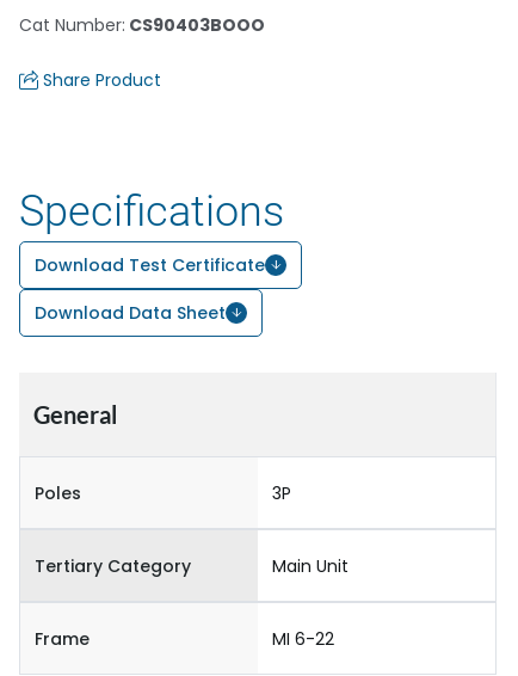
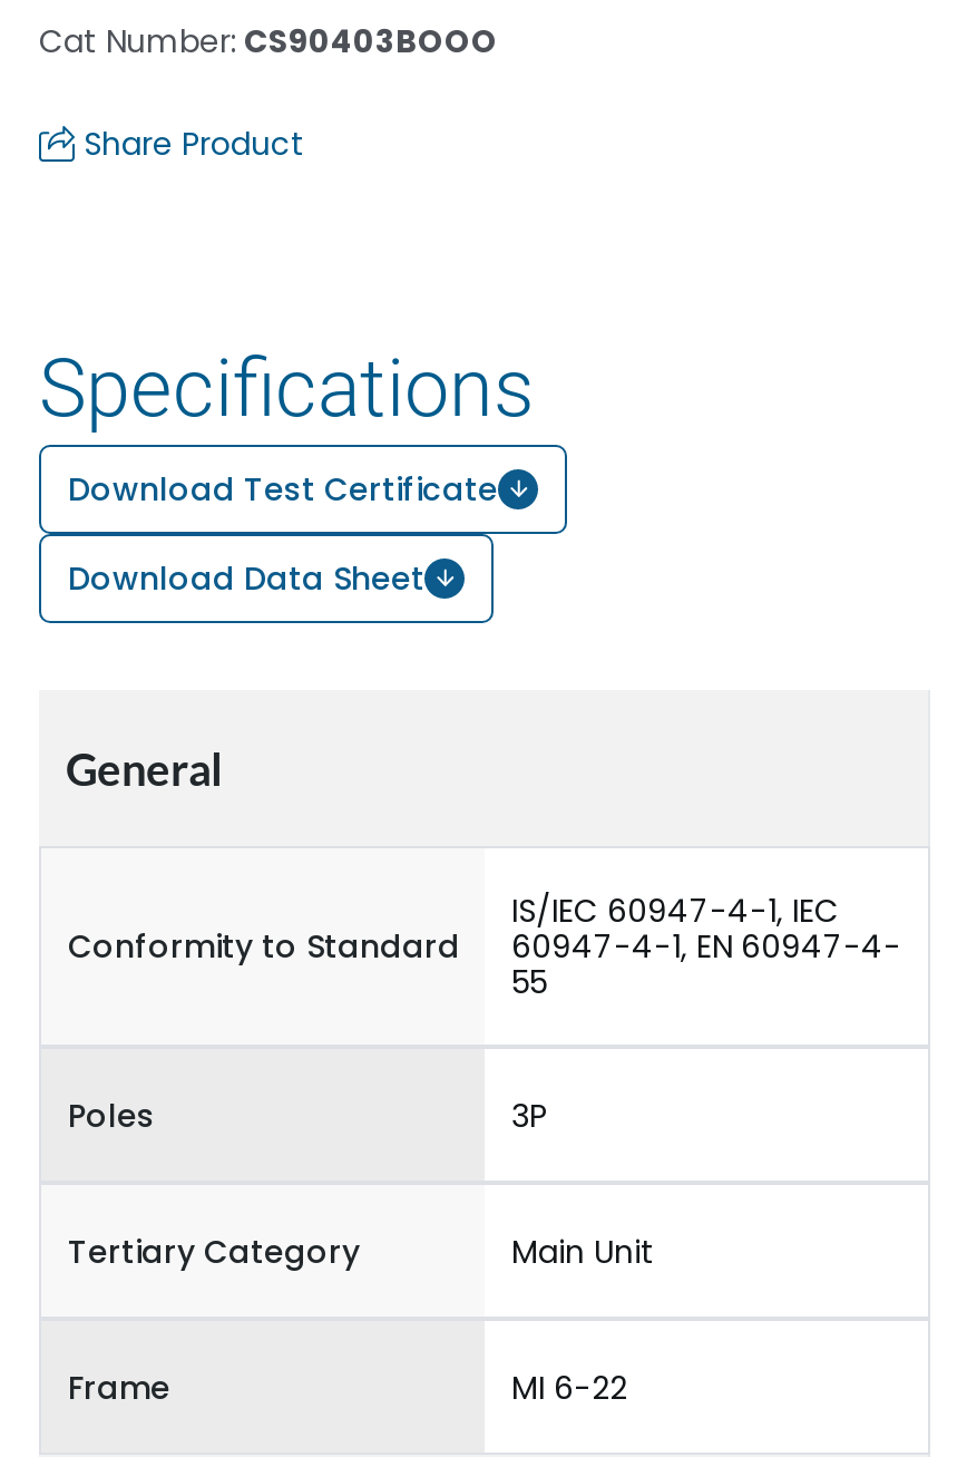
none -> [68,924,460,969] Conformity to Standard
none -> [511,888,901,1004] IS/IEC 60947-4-1, IEC | 60947-4-1, EN 60947-4- | 55

